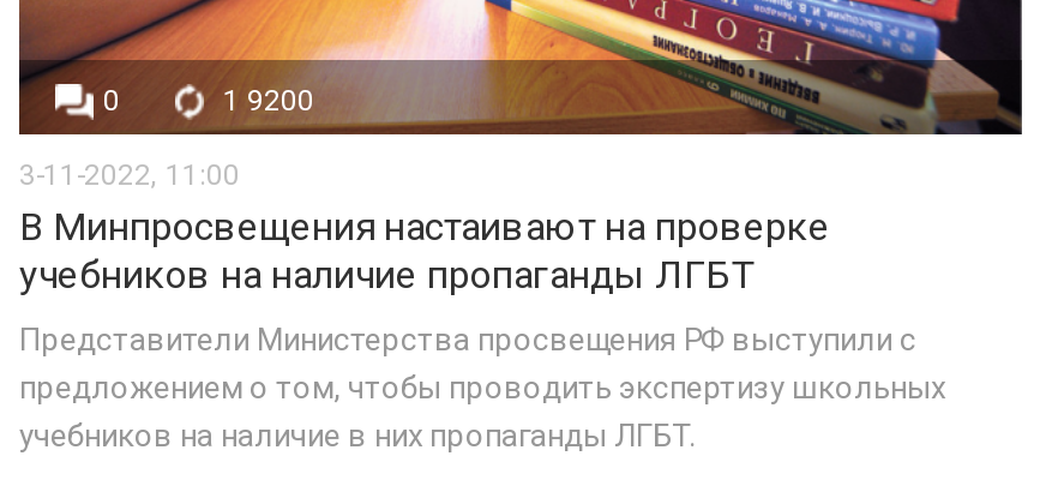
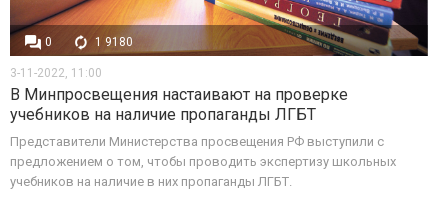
[223,85,314,118] 1 9200 -> [95,35,133,49] 1 9180

